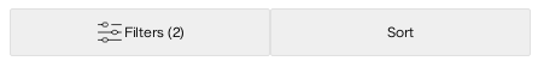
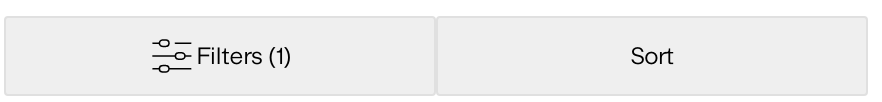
[124,24,185,41] Filters (2) -> [196,42,292,70] Filters (1)

